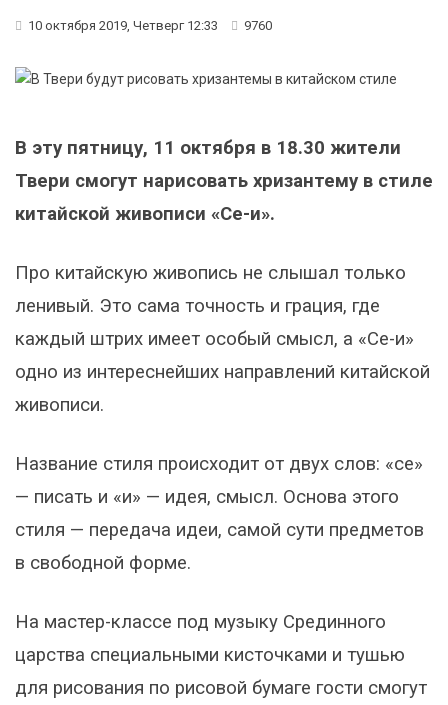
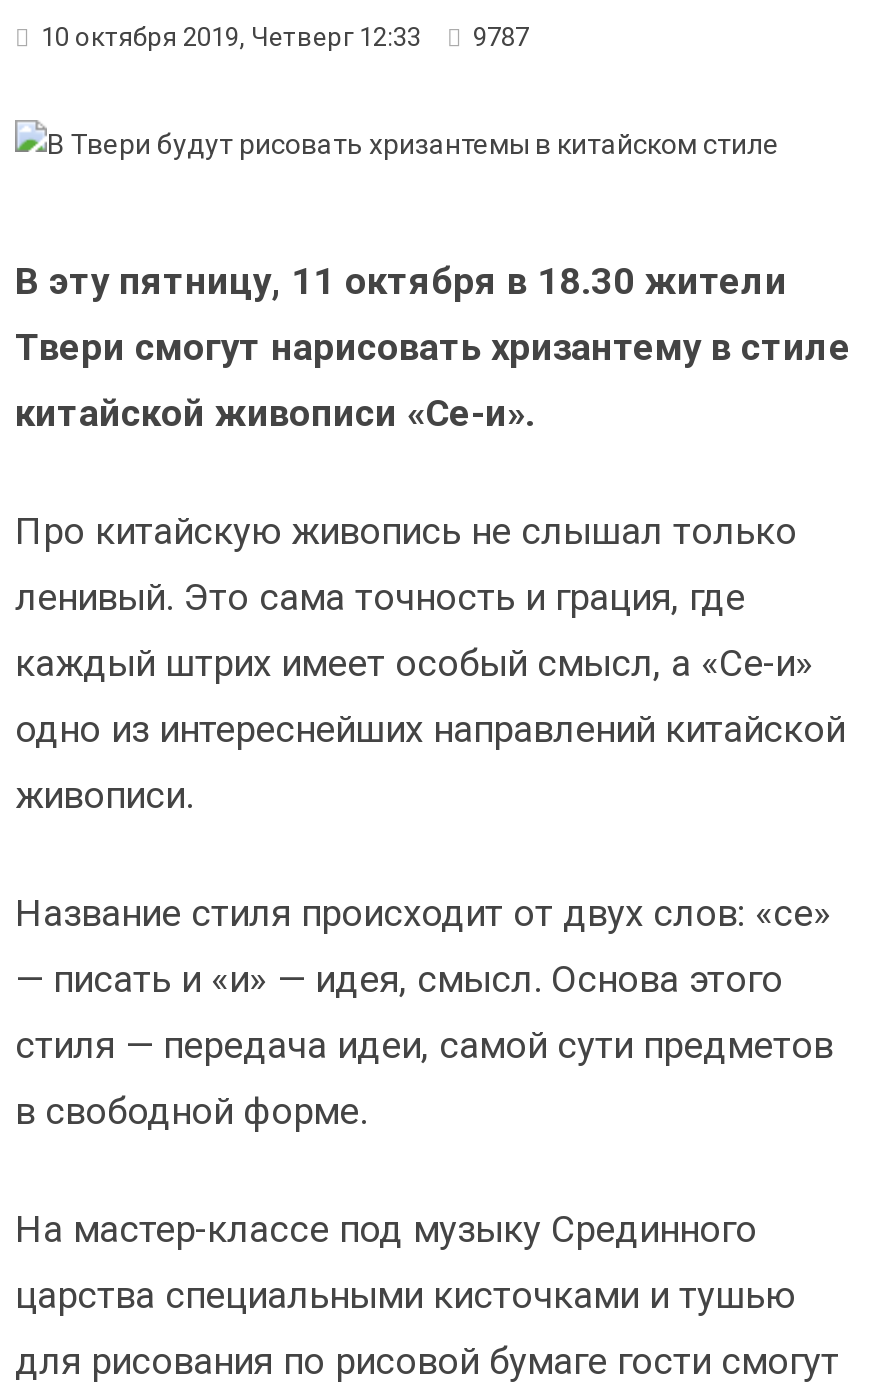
[28,17,272,32] 10 октября 2019, Четверг 12:33 9760 -> [41,21,529,51] 10 октября 2019, Четверг 12:33 9787

